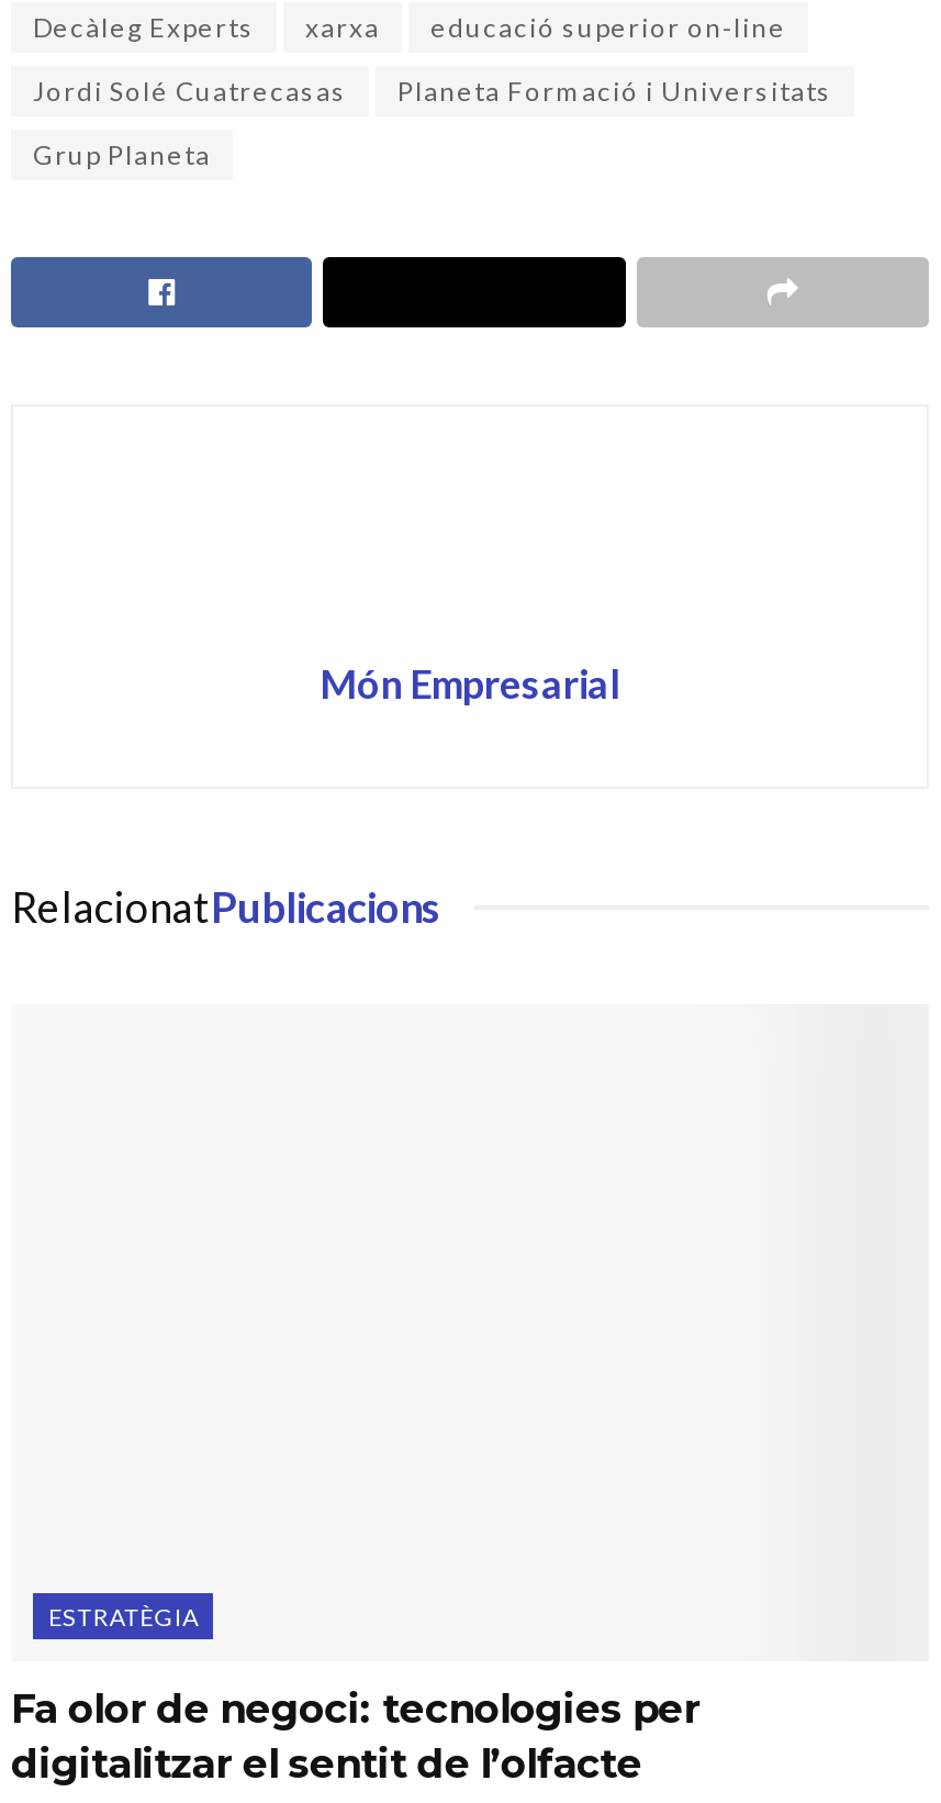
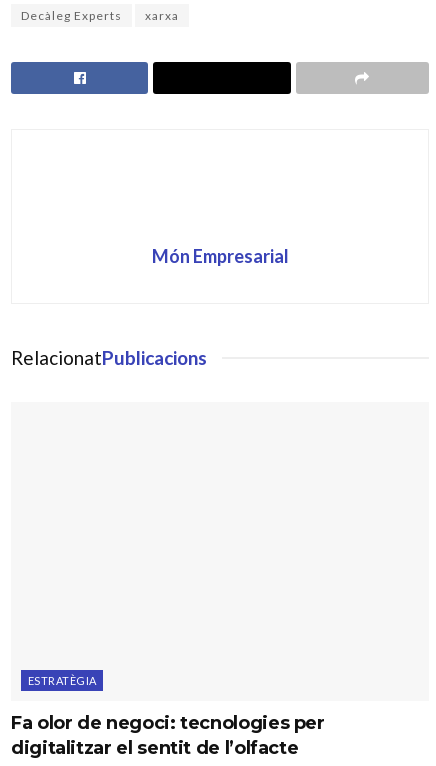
[33,10,832,171] educació superior on-line | Jordi Solé Cuatrecasas | Planeta Formació i Universitats | Grup Planeta -> none

